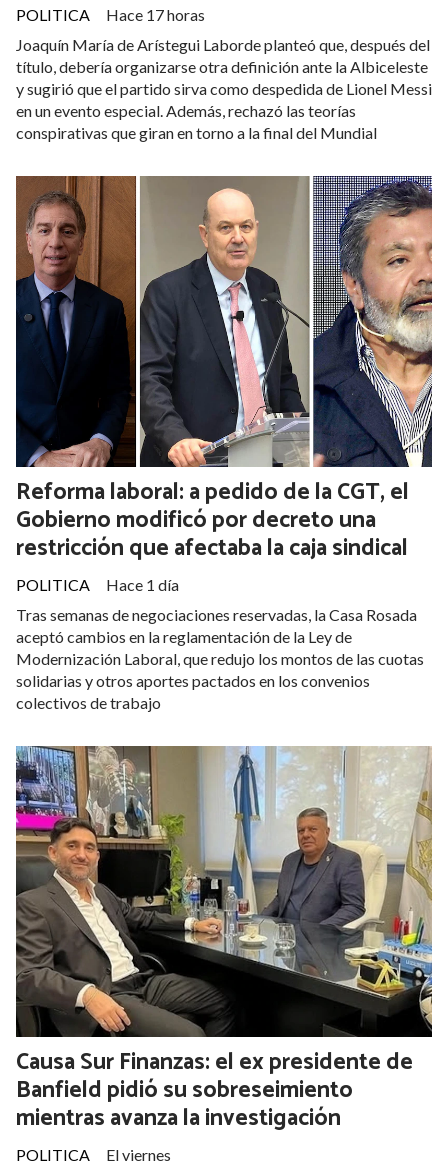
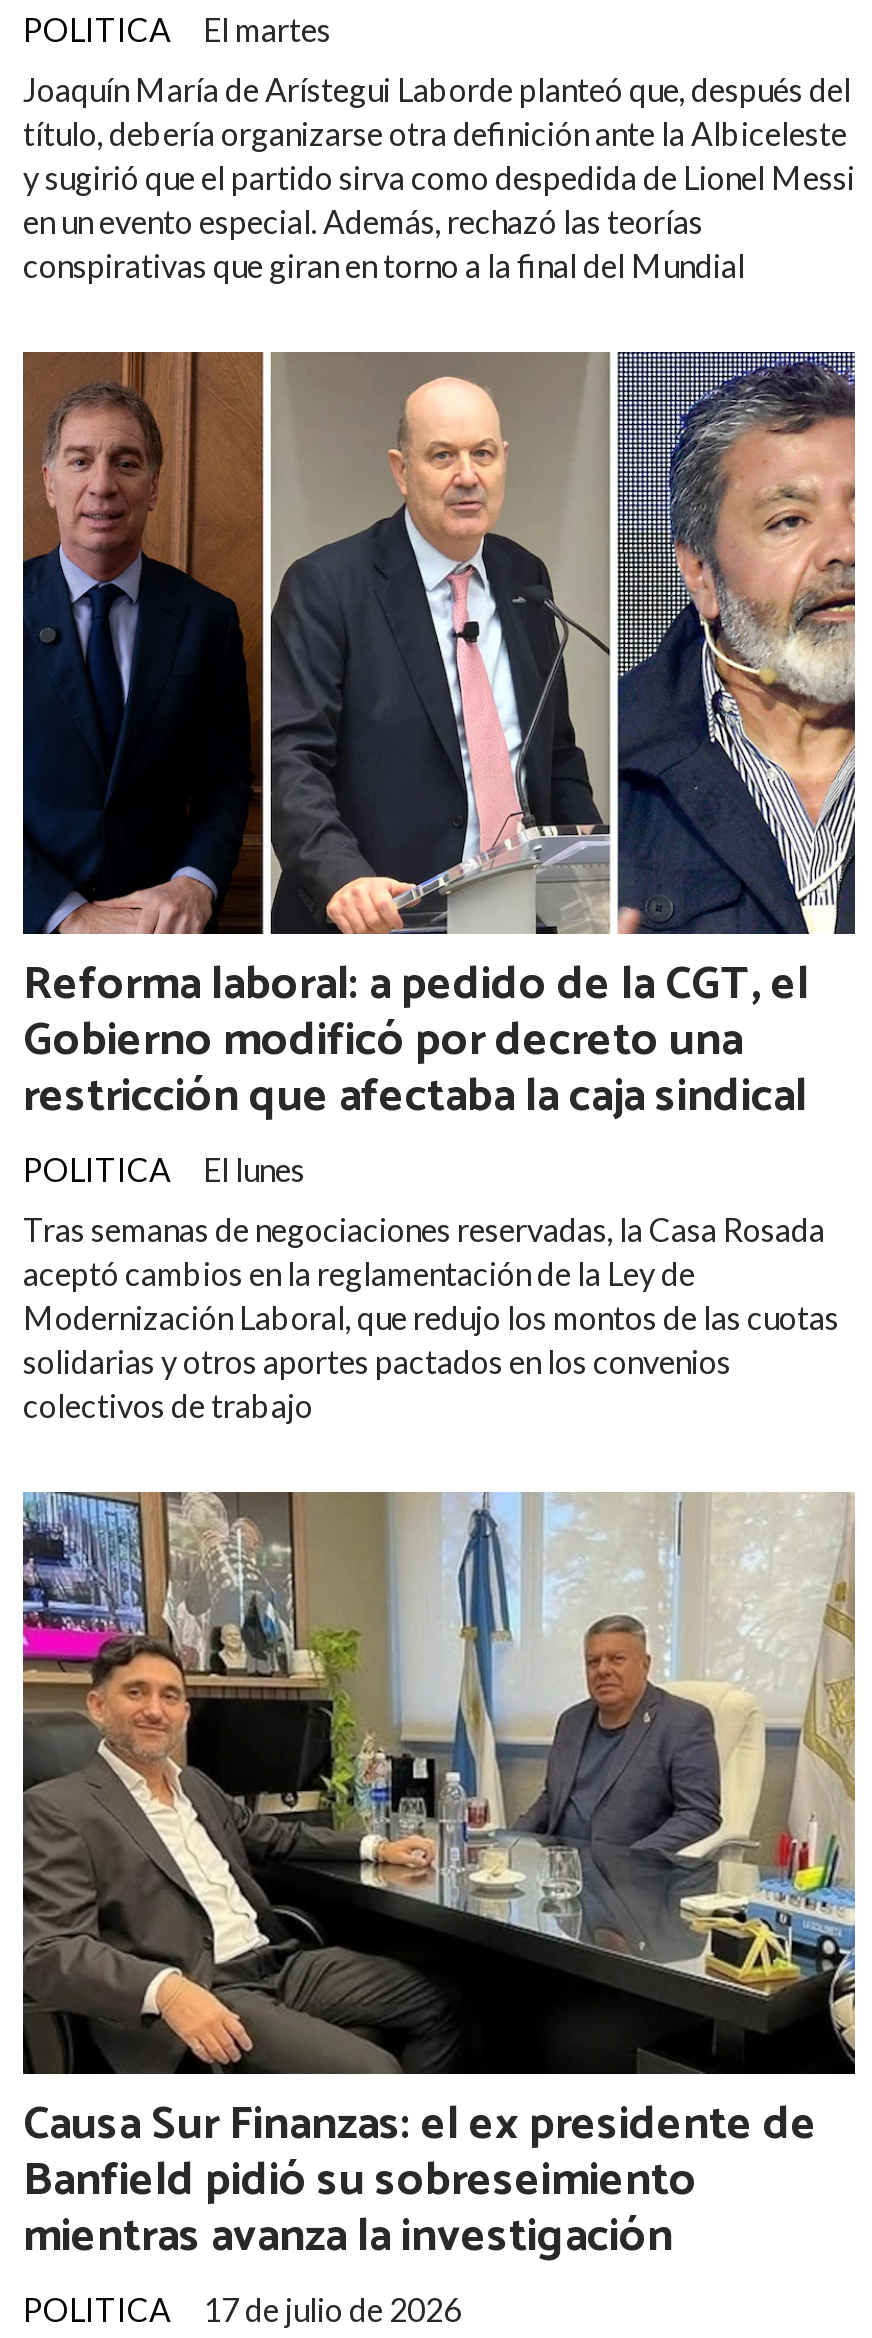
[106,5,205,24] Hace 17 horas -> [203,10,331,48] El martes
[106,575,179,594] Hace 1 día -> [203,1150,305,1188] El lunes
[106,1145,171,1164] El viernes -> [203,2291,461,2329] 17 de julio de 2026

